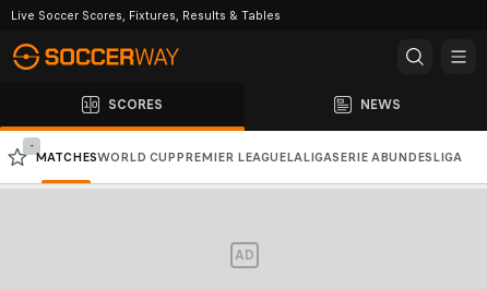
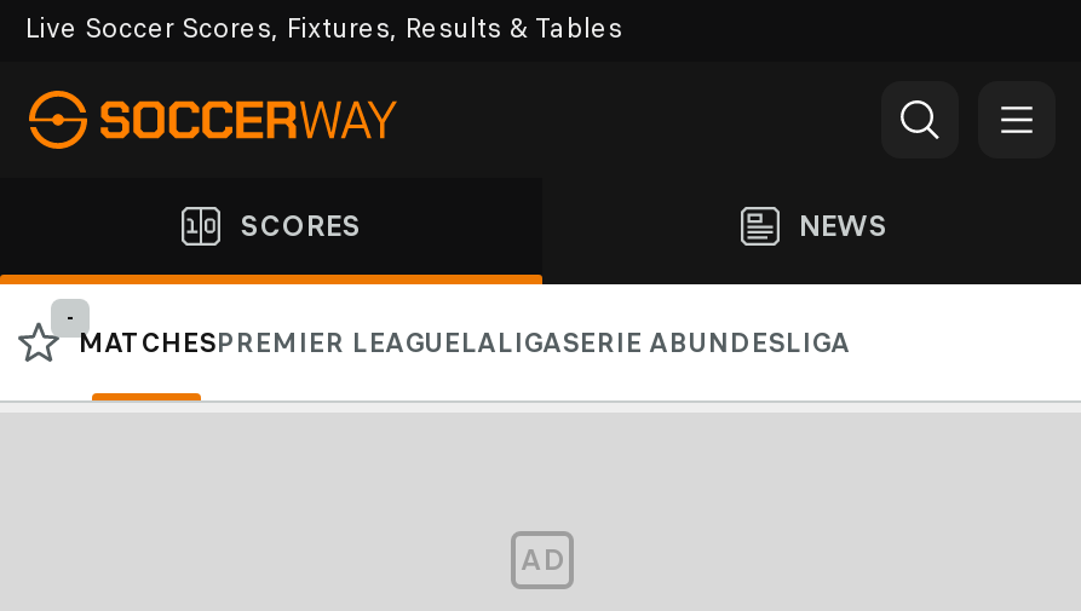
[35,149,462,165] MATCHESWORLD CUP PREMIER LEAGUELALIGASERIE A BUNDESLIGA -> [77,325,850,359] MATCHESPREMIER LEAGUELALIGASERIE ABUNDESLIGA

